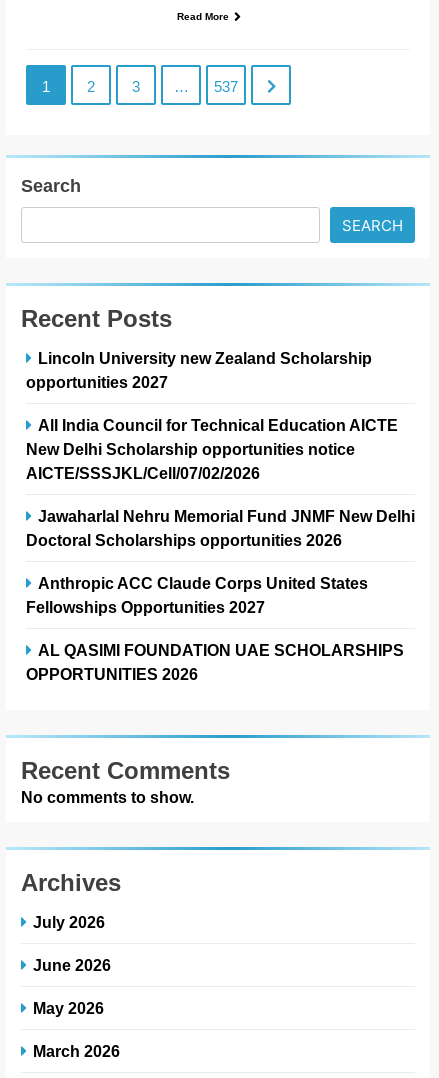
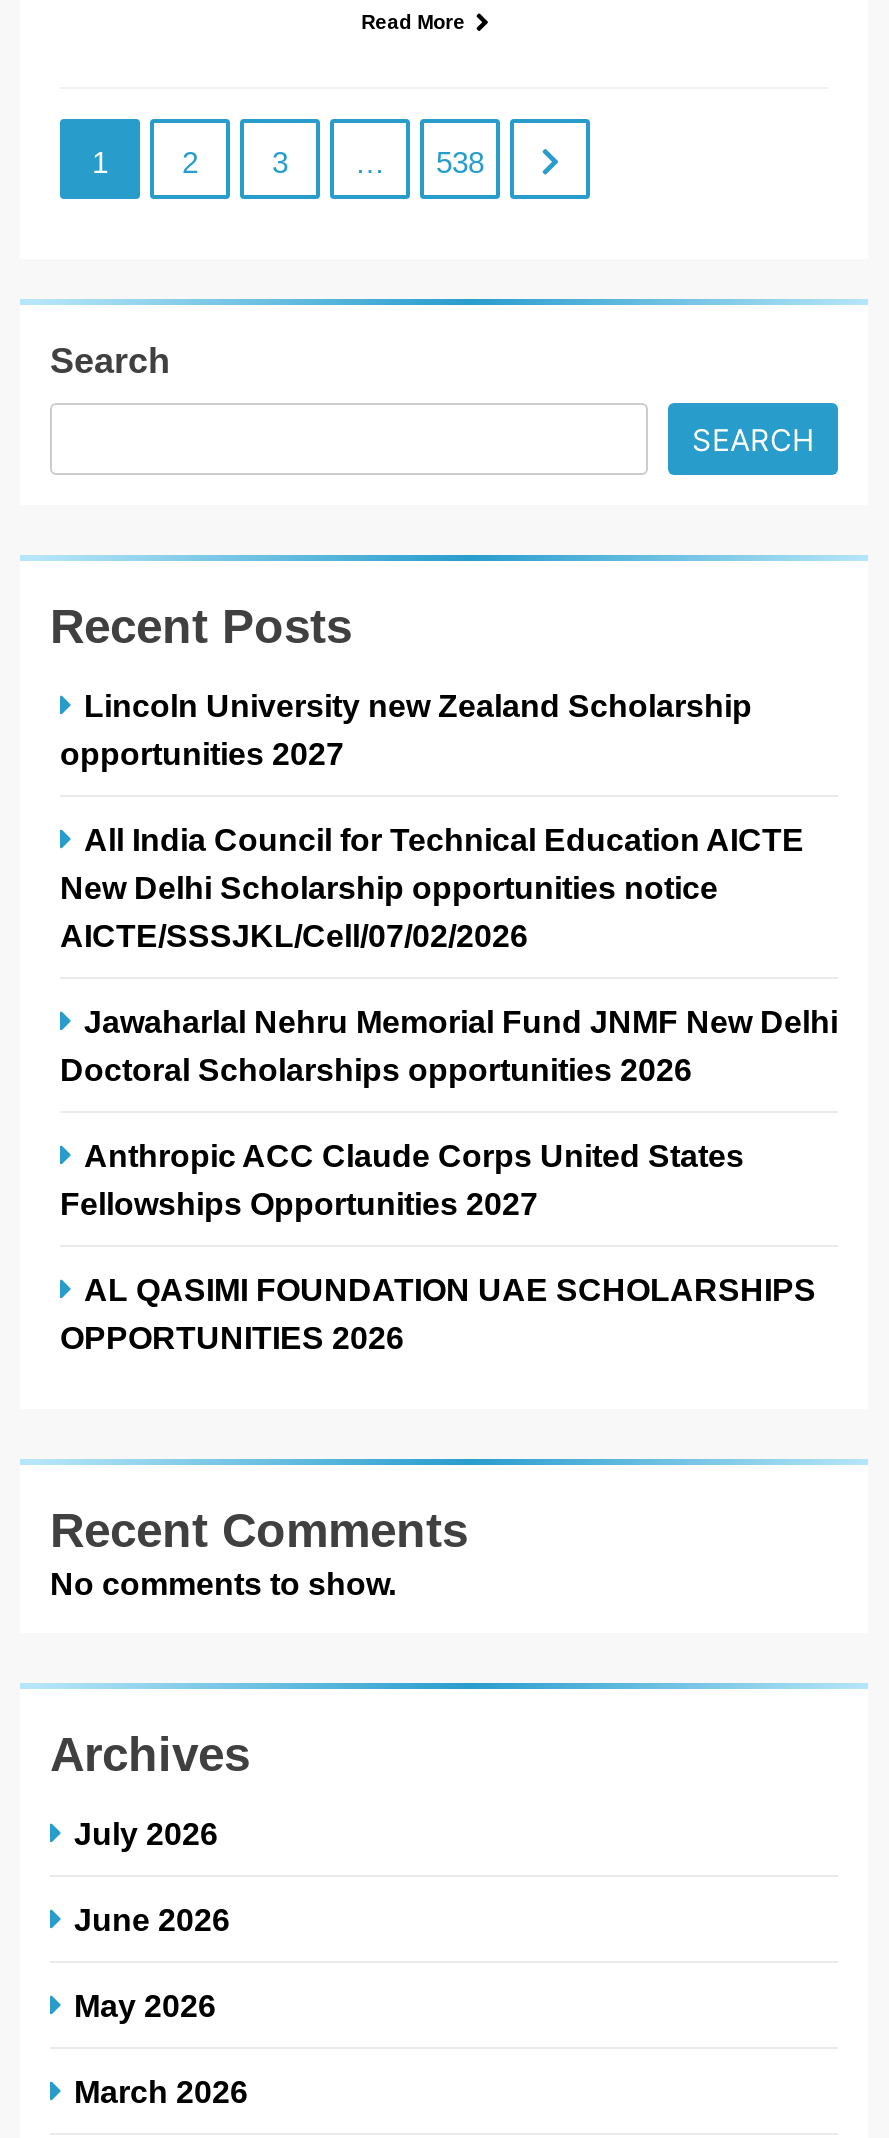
[214,78,238,95] 537 -> [436,145,484,179] 538

